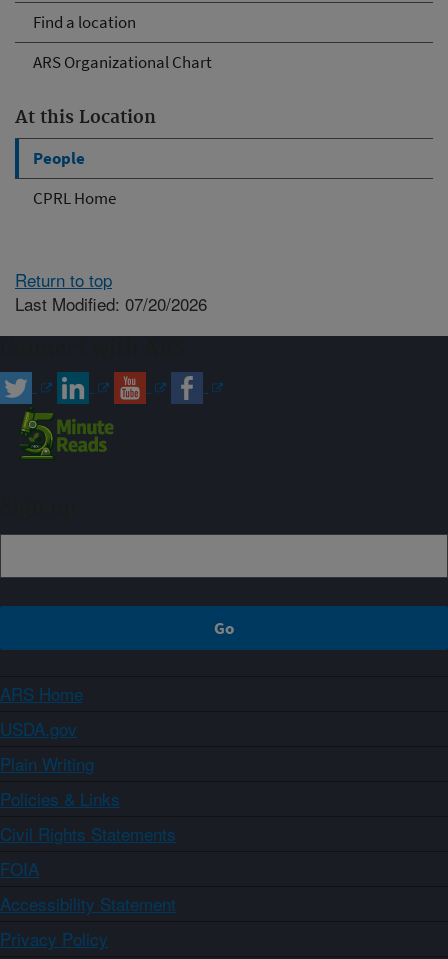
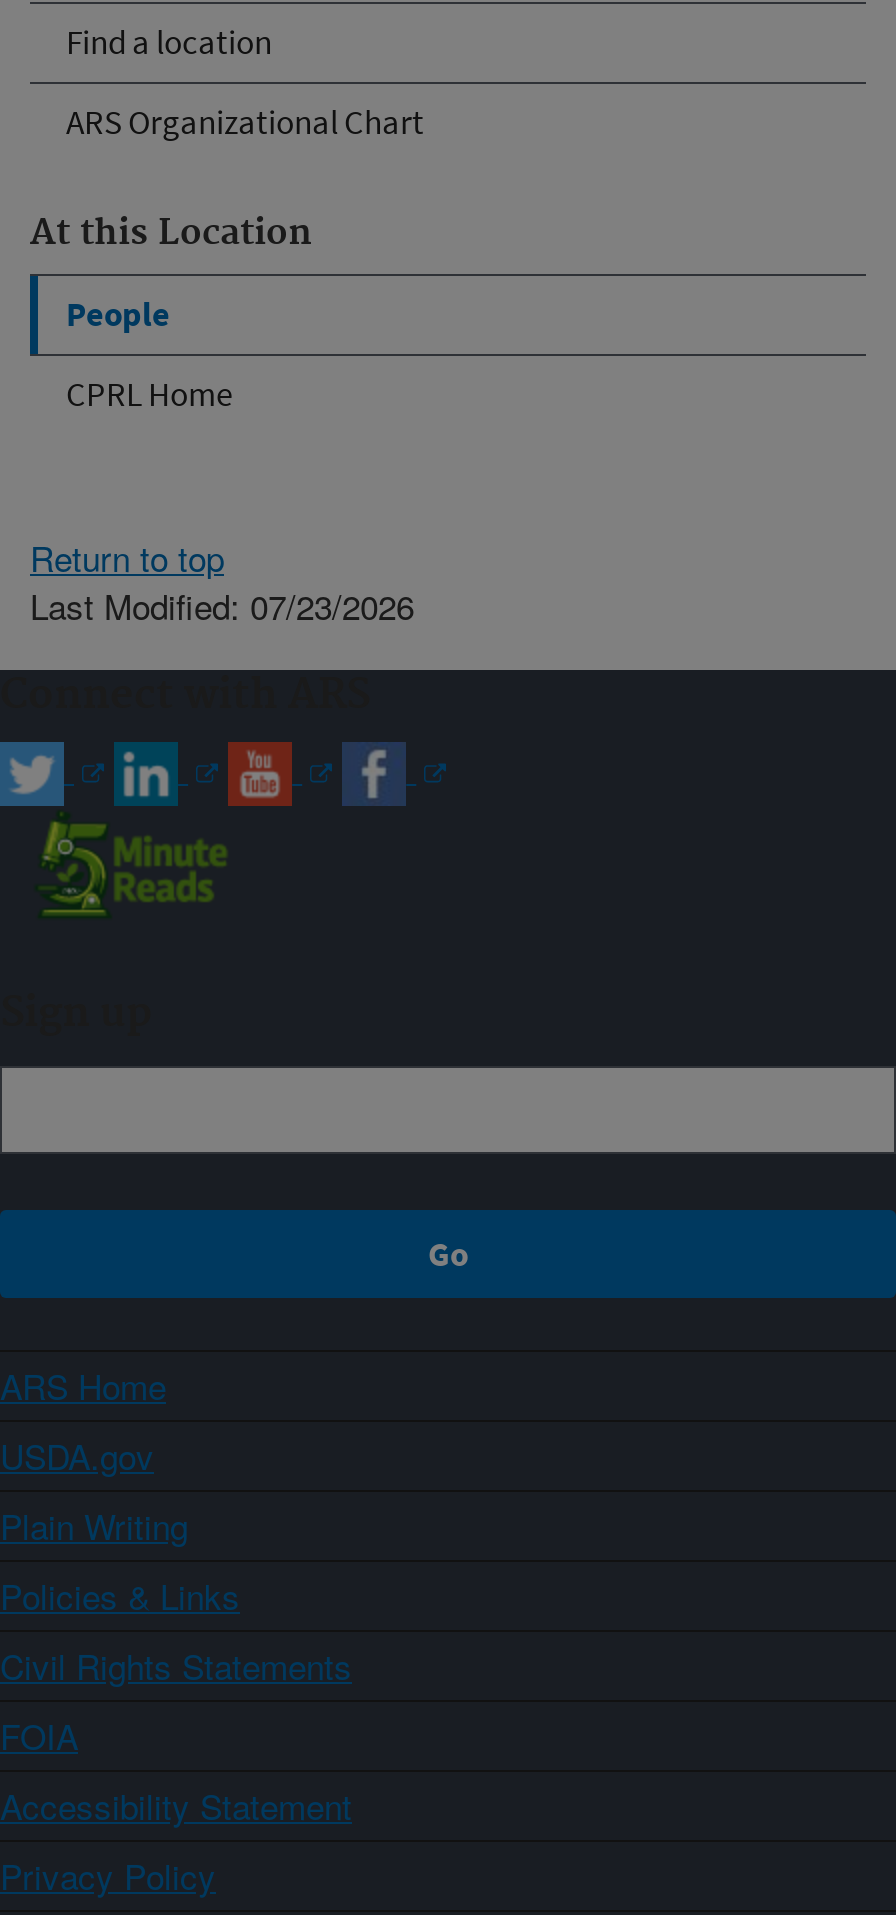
[15,290,207,315] Last Modified: 07/20/2026 -> [30,579,414,629] Last Modified: 07/23/2026

